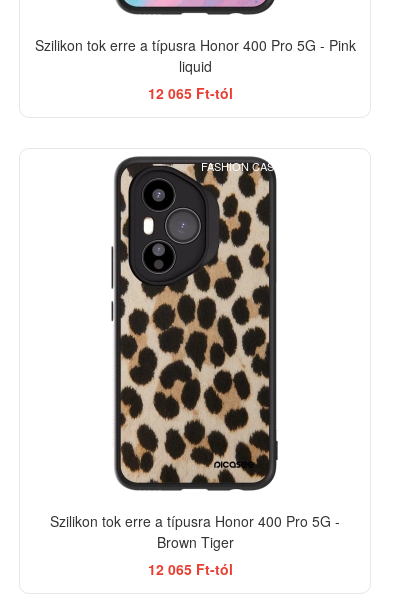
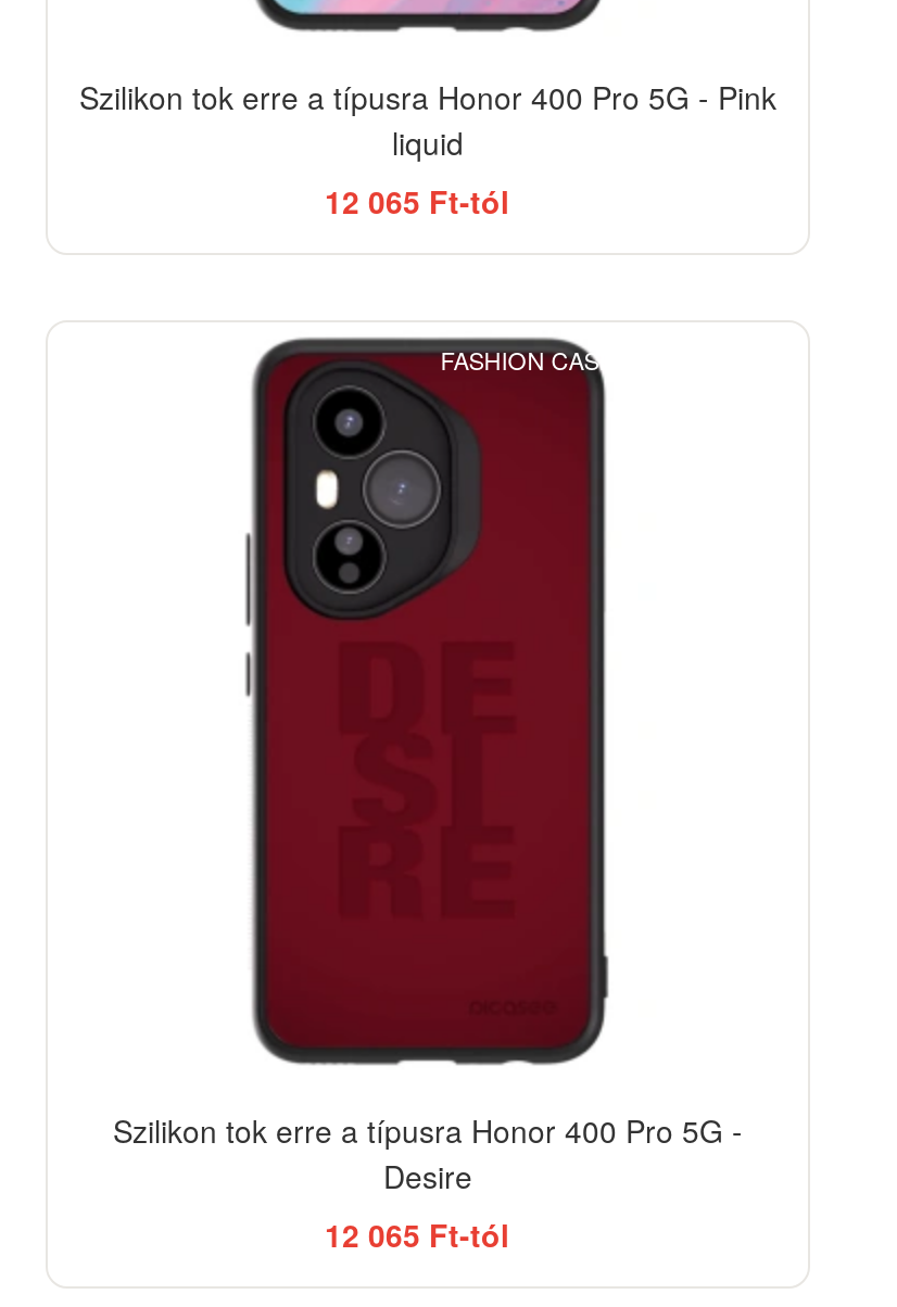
[120,156,270,491] [image] -> [265,337,591,1066] [image]
[156,532,233,552] Brown Tiger -> [383,1154,472,1198] Desire

